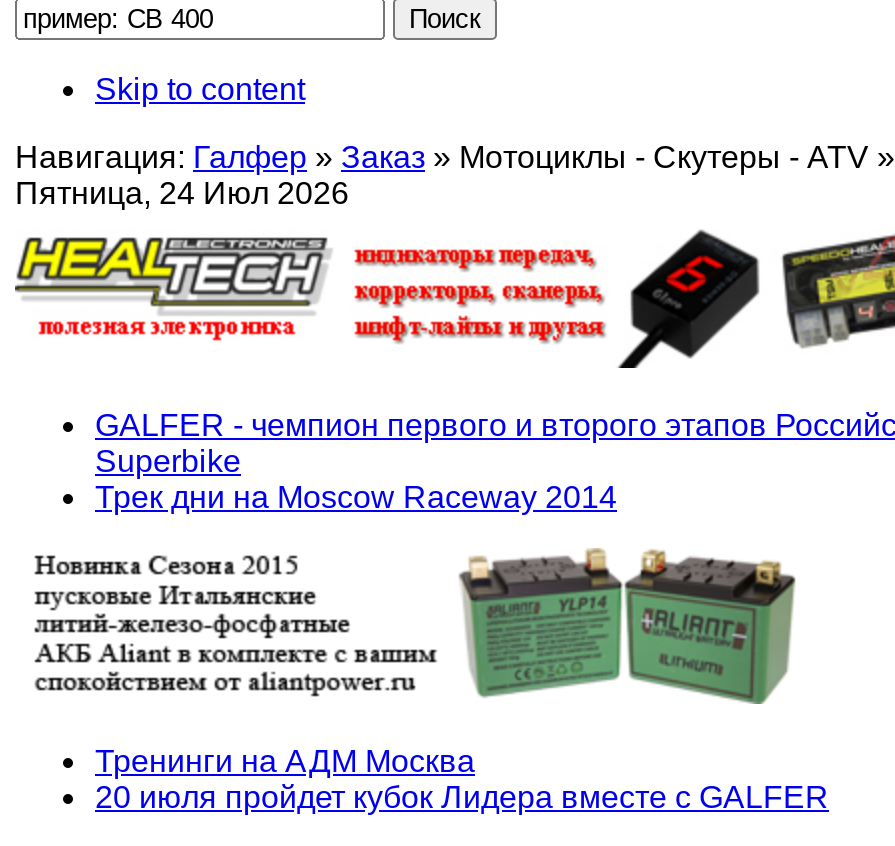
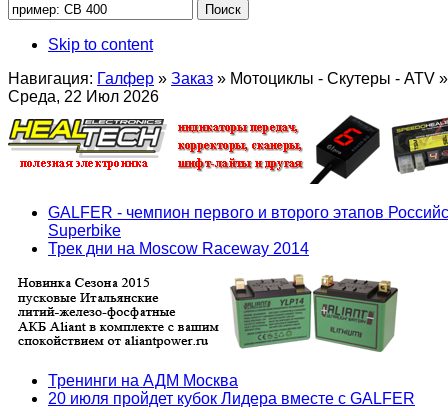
[15,176,349,210] Пятница, 24 Июл 2026 -> [8,88,159,105] Среда, 22 Июл 2026

